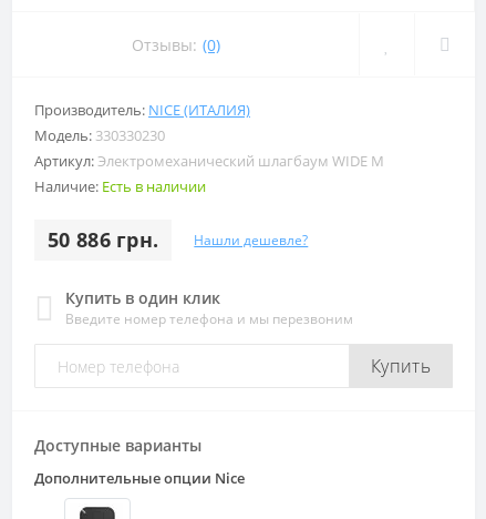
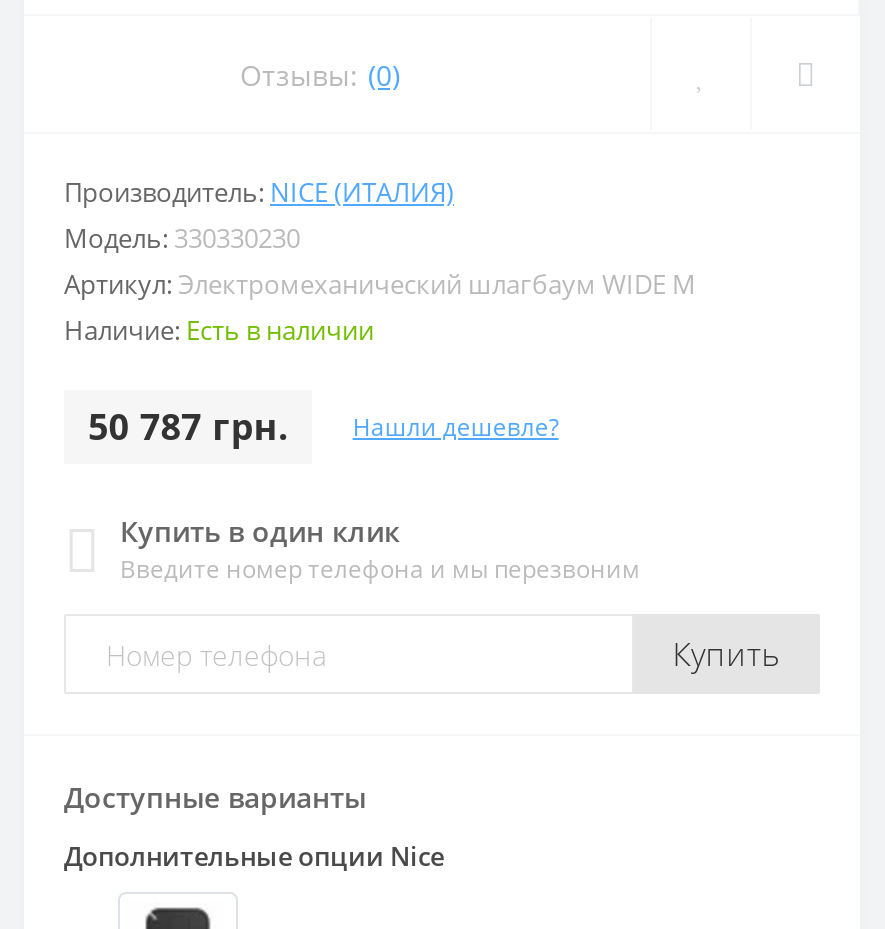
[48,227,308,253] 50 886 грн. Нашли дешевле? -> [88,403,559,451] 50 787 грн. Нашли дешевле?

